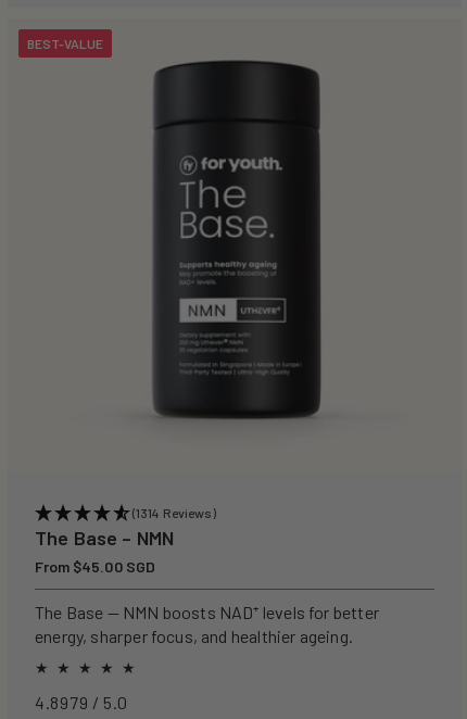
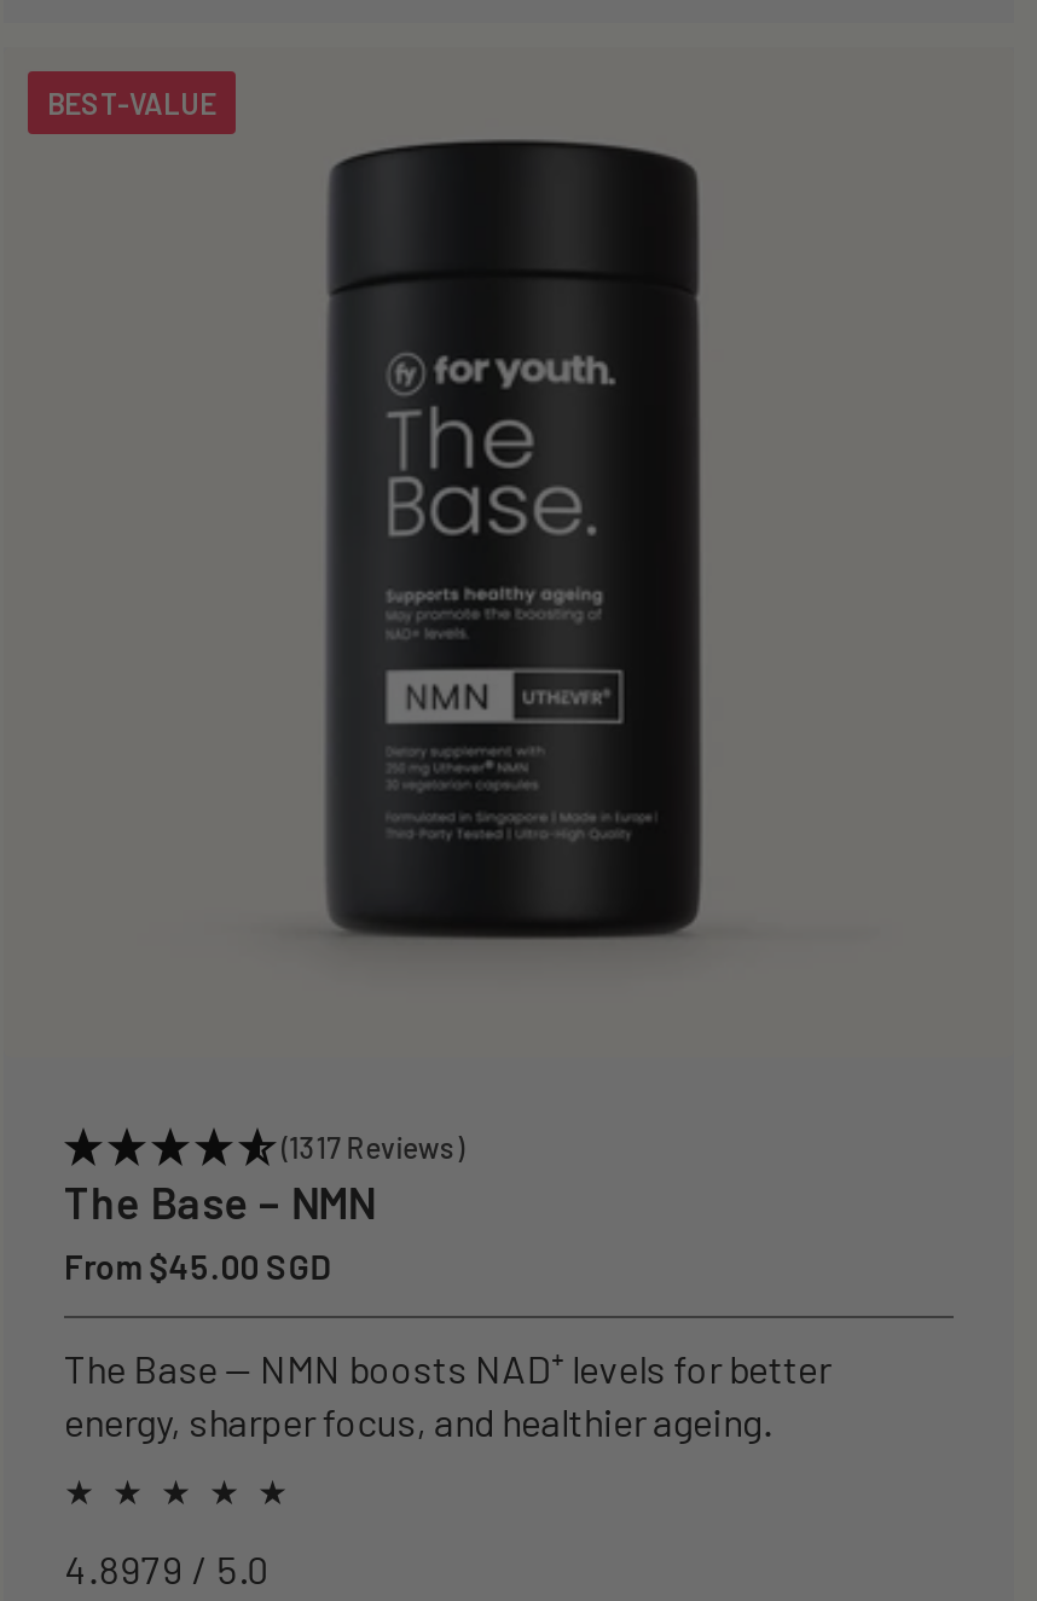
[132,504,216,520] (1314 Reviews) -> [282,1129,465,1162] (1317 Reviews)

